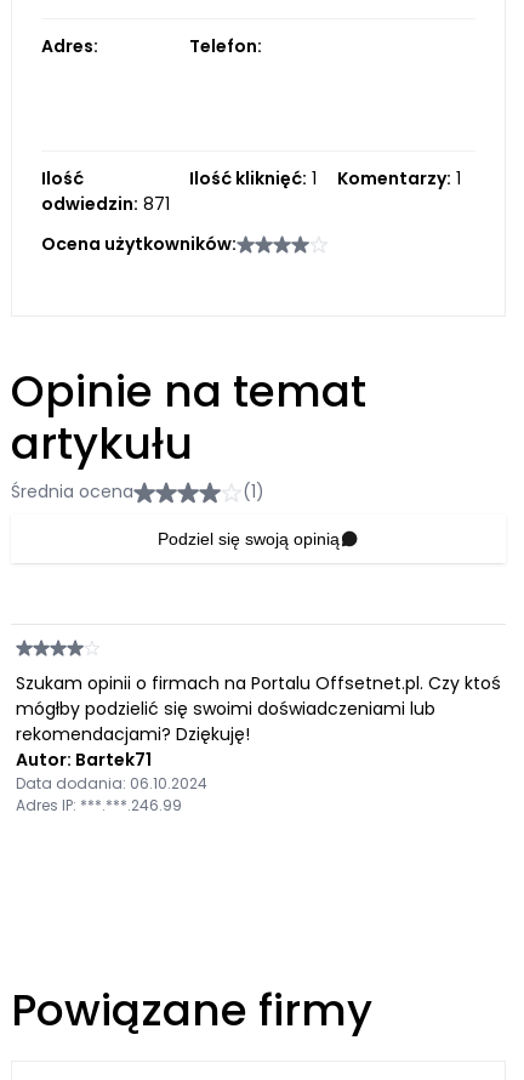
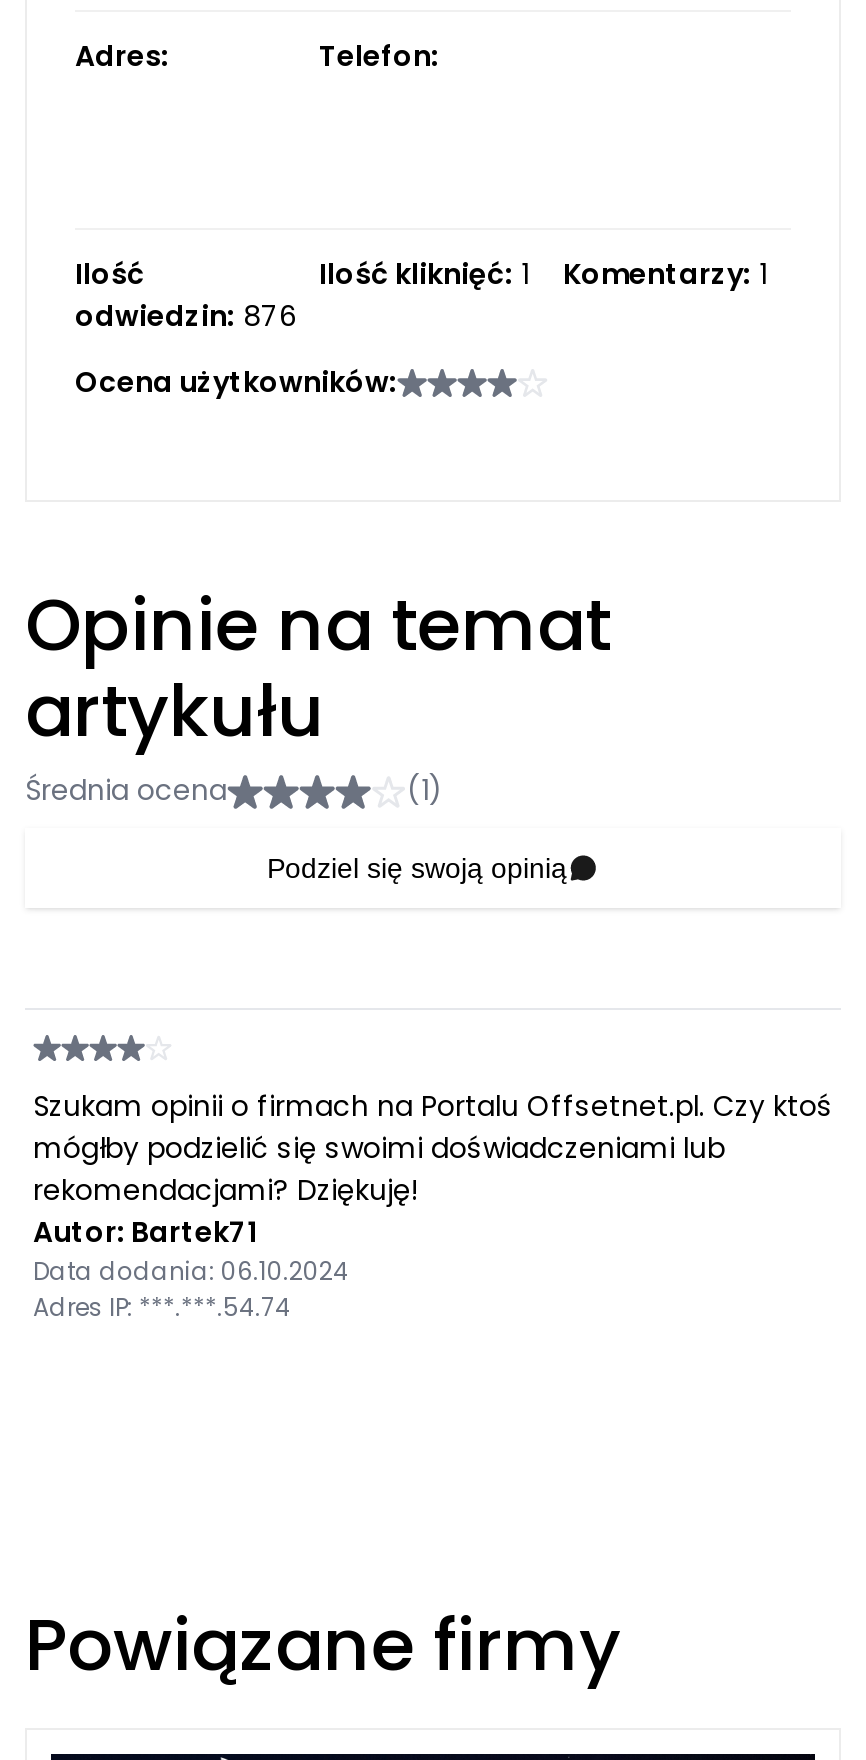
[41,192,170,216] odwiedzin: 871 -> [75,296,297,336] odwiedzin: 876
[16,795,182,815] Adres IP: ***.***.246.99 -> [33,1290,291,1324] Adres IP: ***.***.54.74

